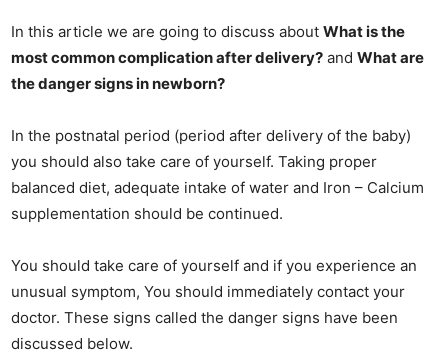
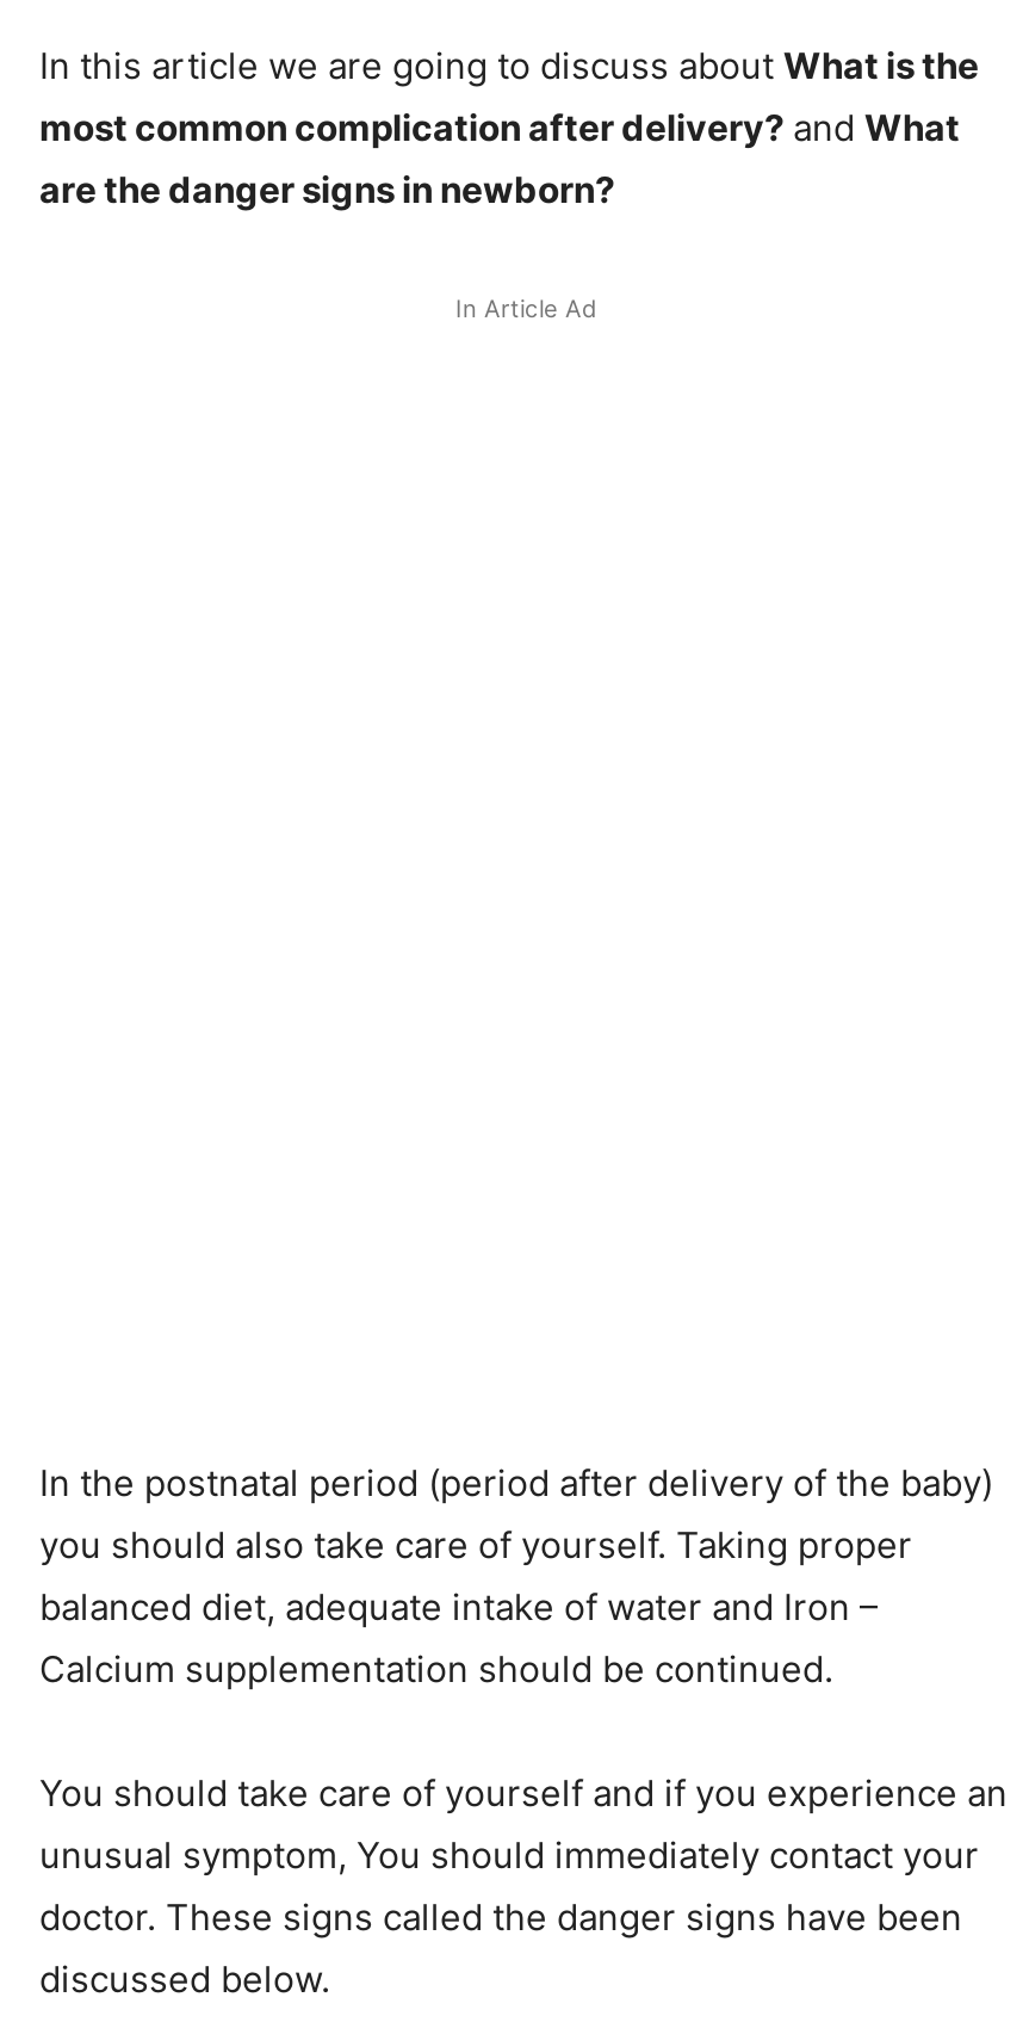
[11,48,424,93] most common complication after delivery? and What are | the danger signs in newborn? -> [39,106,960,323] most common complication after delivery? and What | are the danger signs in newborn? | In Article Ad

